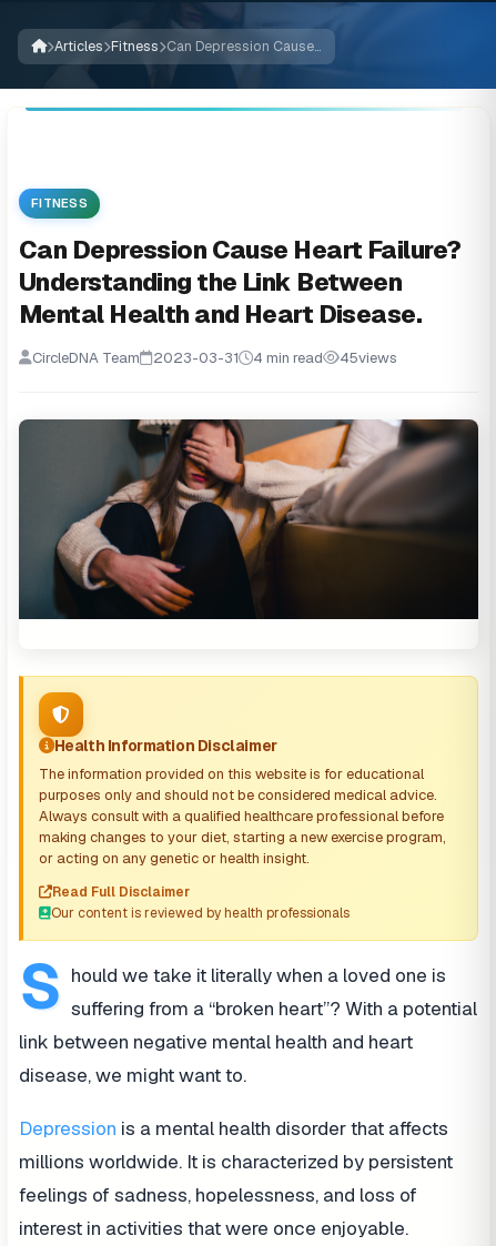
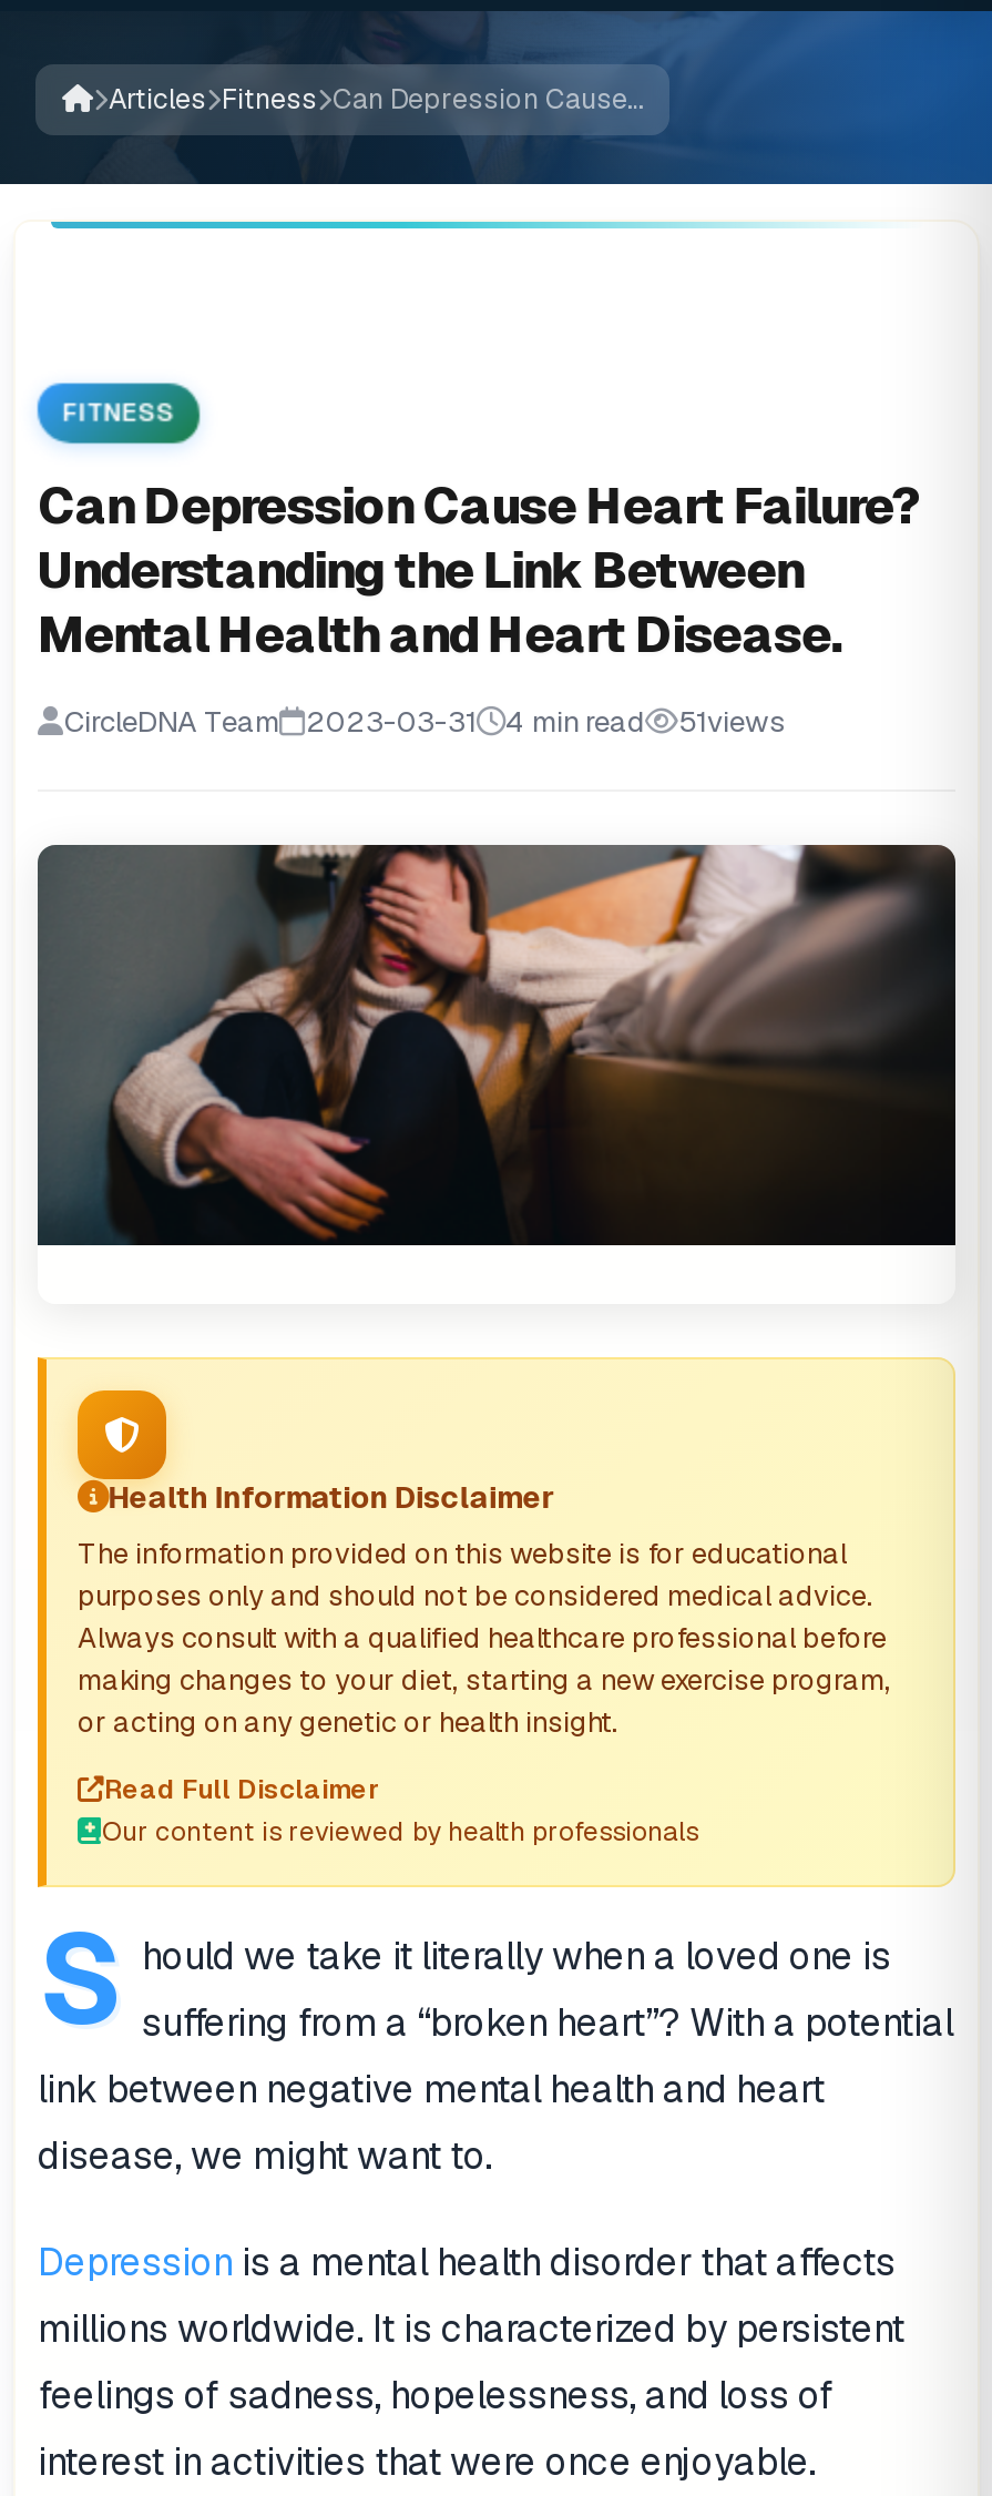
[32,348,397,367] CircleDNA Team 2023-03-31 4 min read 45views -> [64,702,785,740] CircleDNA Team 2023-03-31 4 min read 51views

